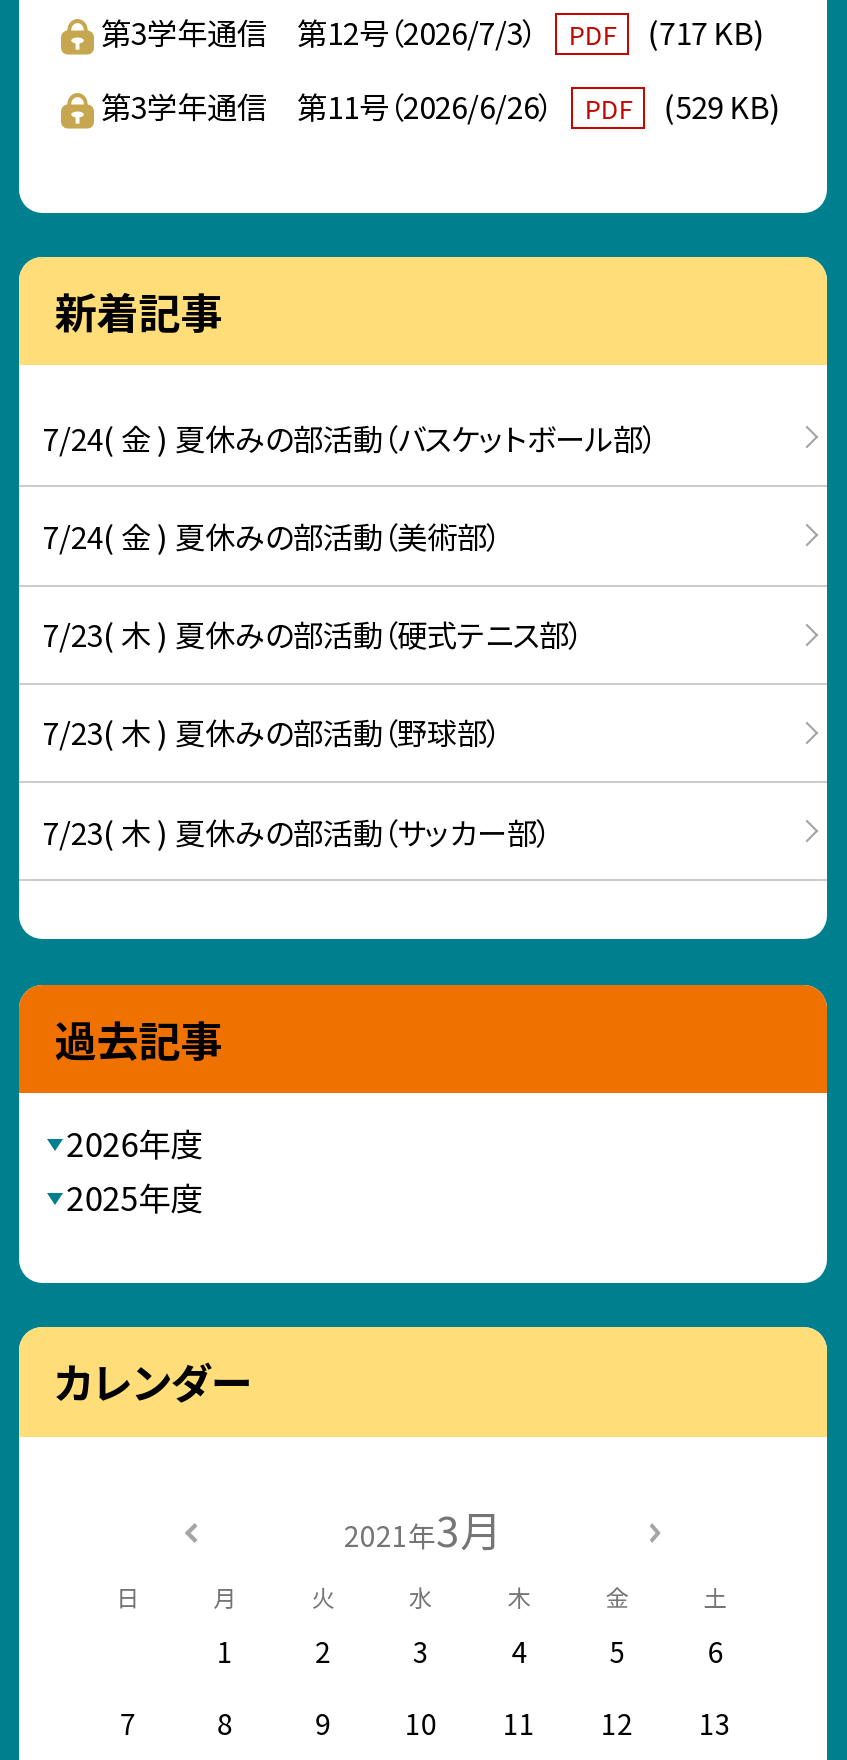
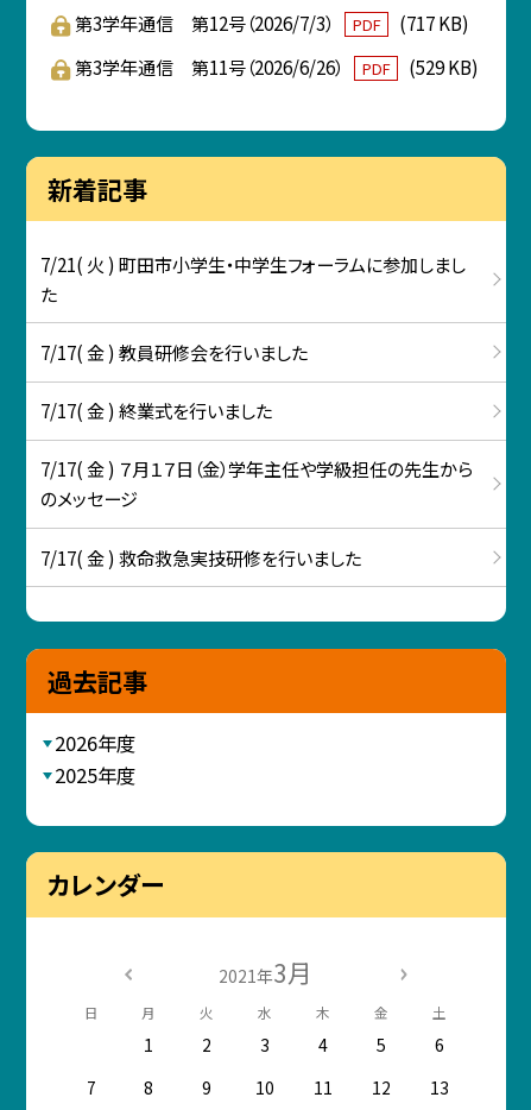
[43,414,657,458] 7/24( 金 ) 夏休みの部活動（バスケットボール部） -> [40,250,466,306] 7/21( 火 ) 町田市小学生・中学生フォーラムに参加しまし | た
[43,513,501,557] 7/24( 金 ) 夏休みの部活動（美術部） -> [40,339,308,365] 7/17( 金 ) 教員研修会を行いました
[43,611,583,655] 7/23( 木 ) 夏休みの部活動（硬式テニス部） -> [40,397,272,423] 7/17( 金 ) 終業式を行いました
[43,710,501,754] 7/23( 木 ) 夏休みの部活動（野球部） -> [40,456,473,512] 7/17( 金 ) ７月１７日（金）学年主任や学級担任の先生から | のメッセージ
[43,808,551,852] 7/23( 木 ) 夏休みの部活動（サッカー部） -> [40,544,361,570] 7/17( 金 ) 救命救急実技研修を行いました

